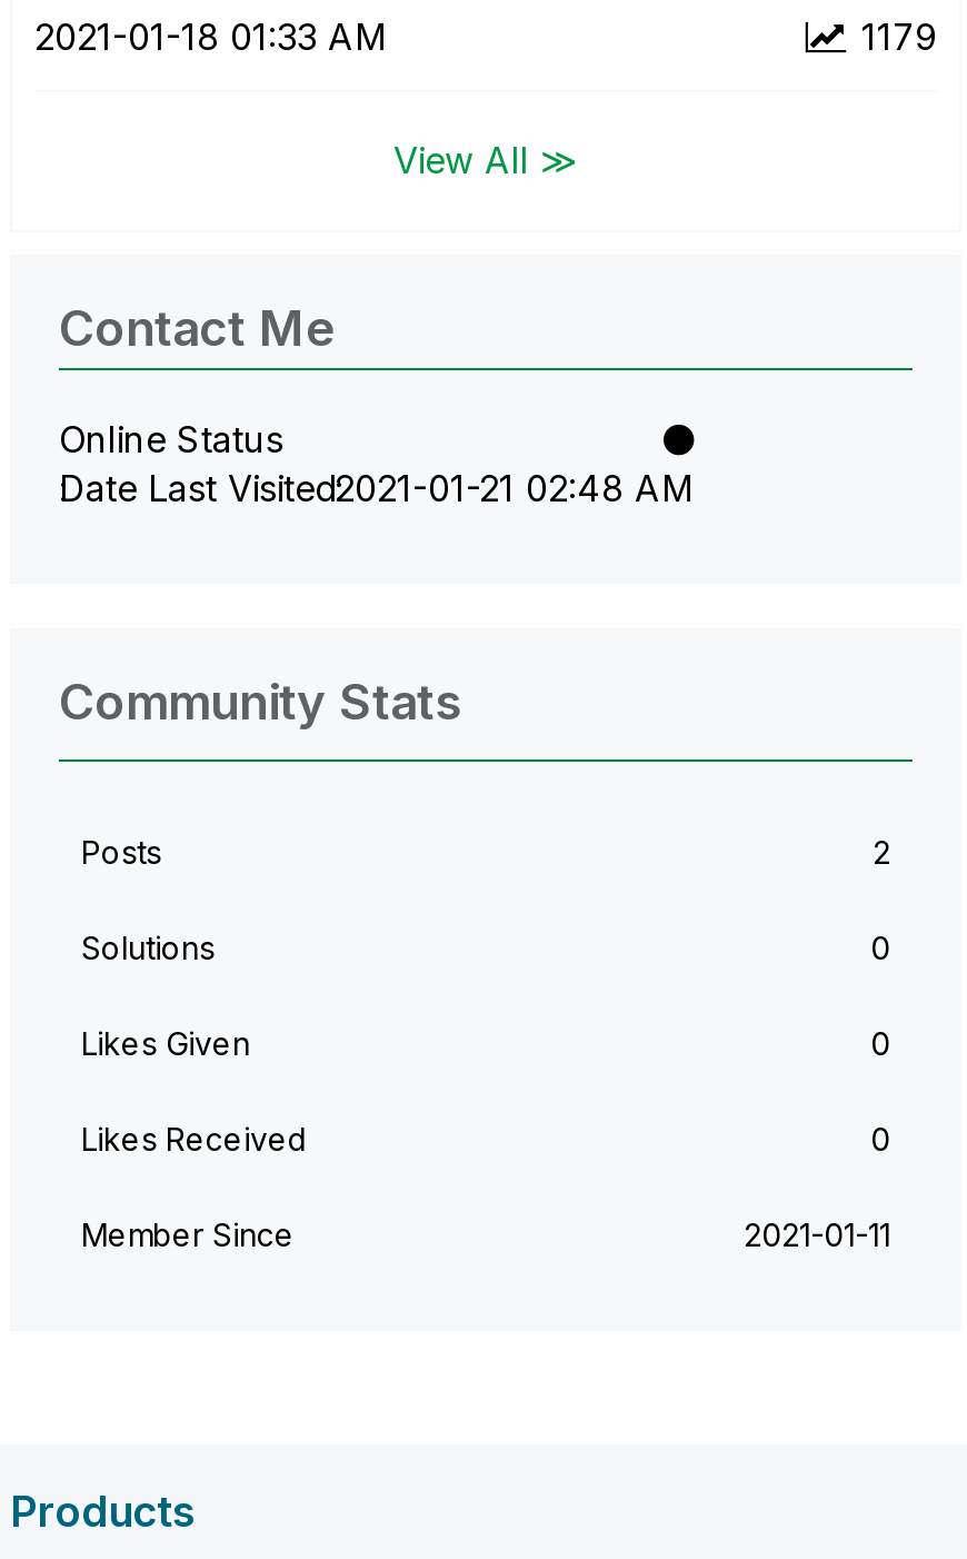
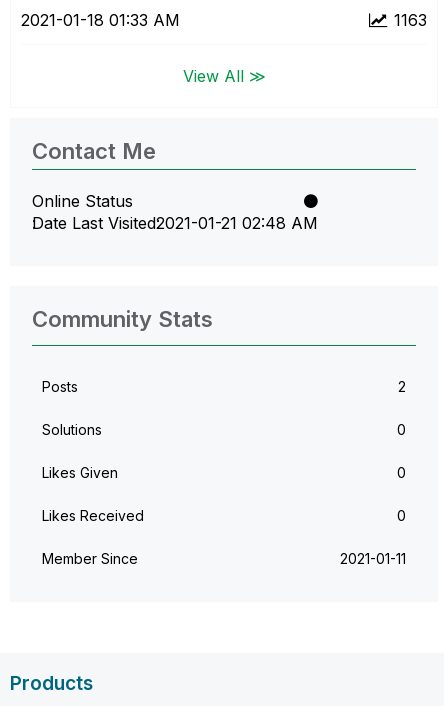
[850,13,937,58] 1179 -> [389,9,427,29] 1163

